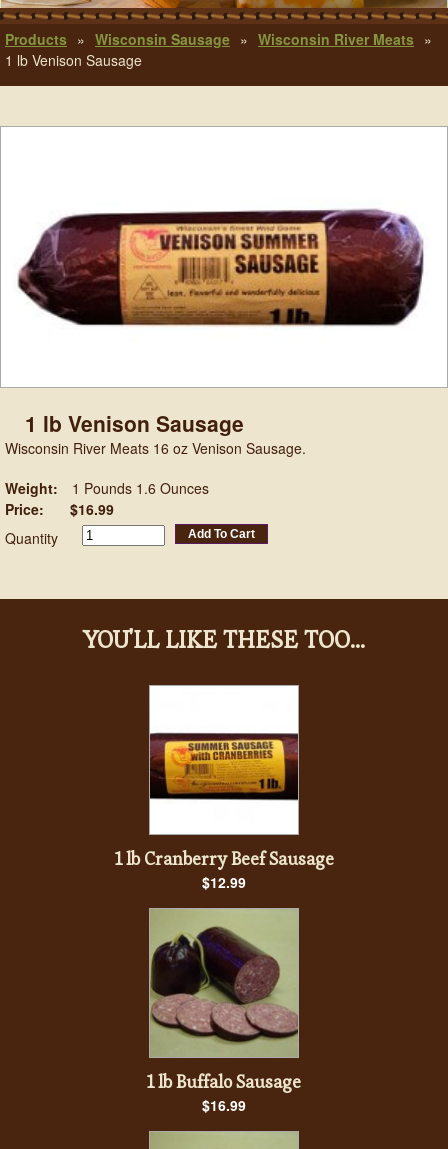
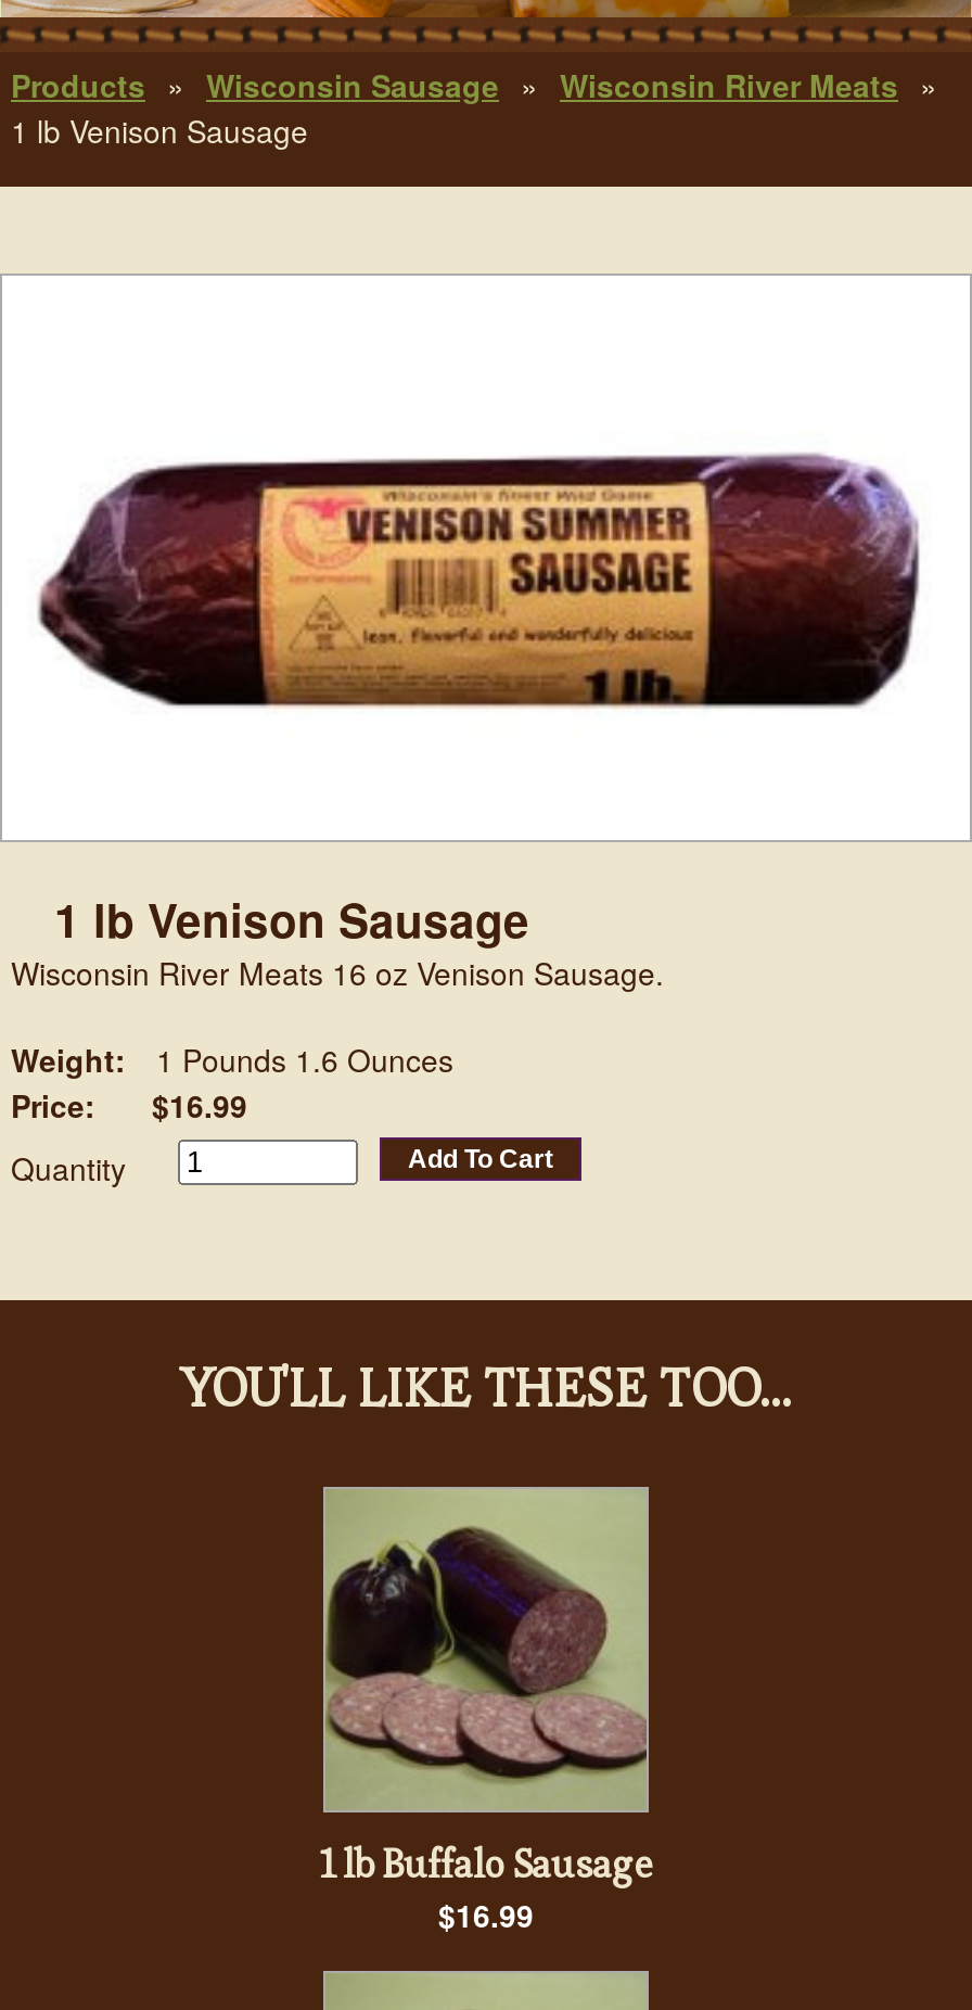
[114,686,333,892] [image] | 1 lb Cranberry Beef Sausage | $12.99 -> none

